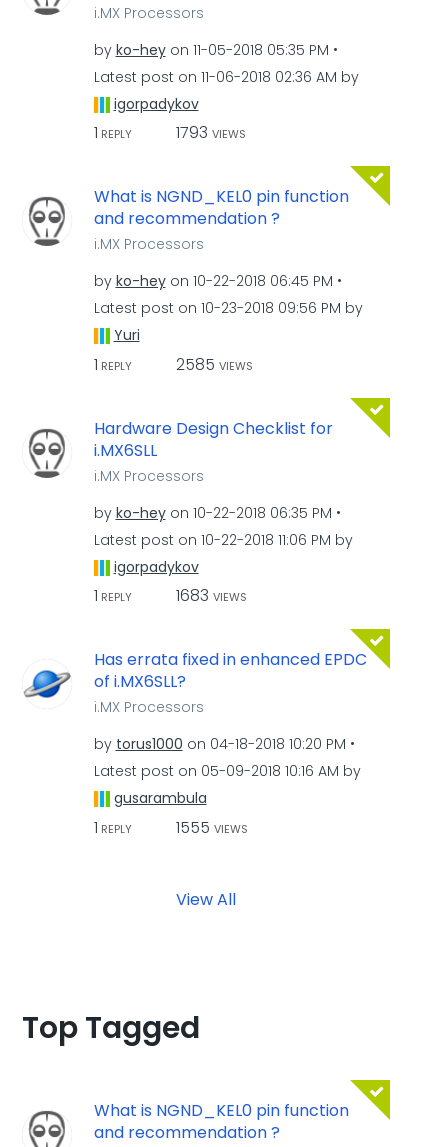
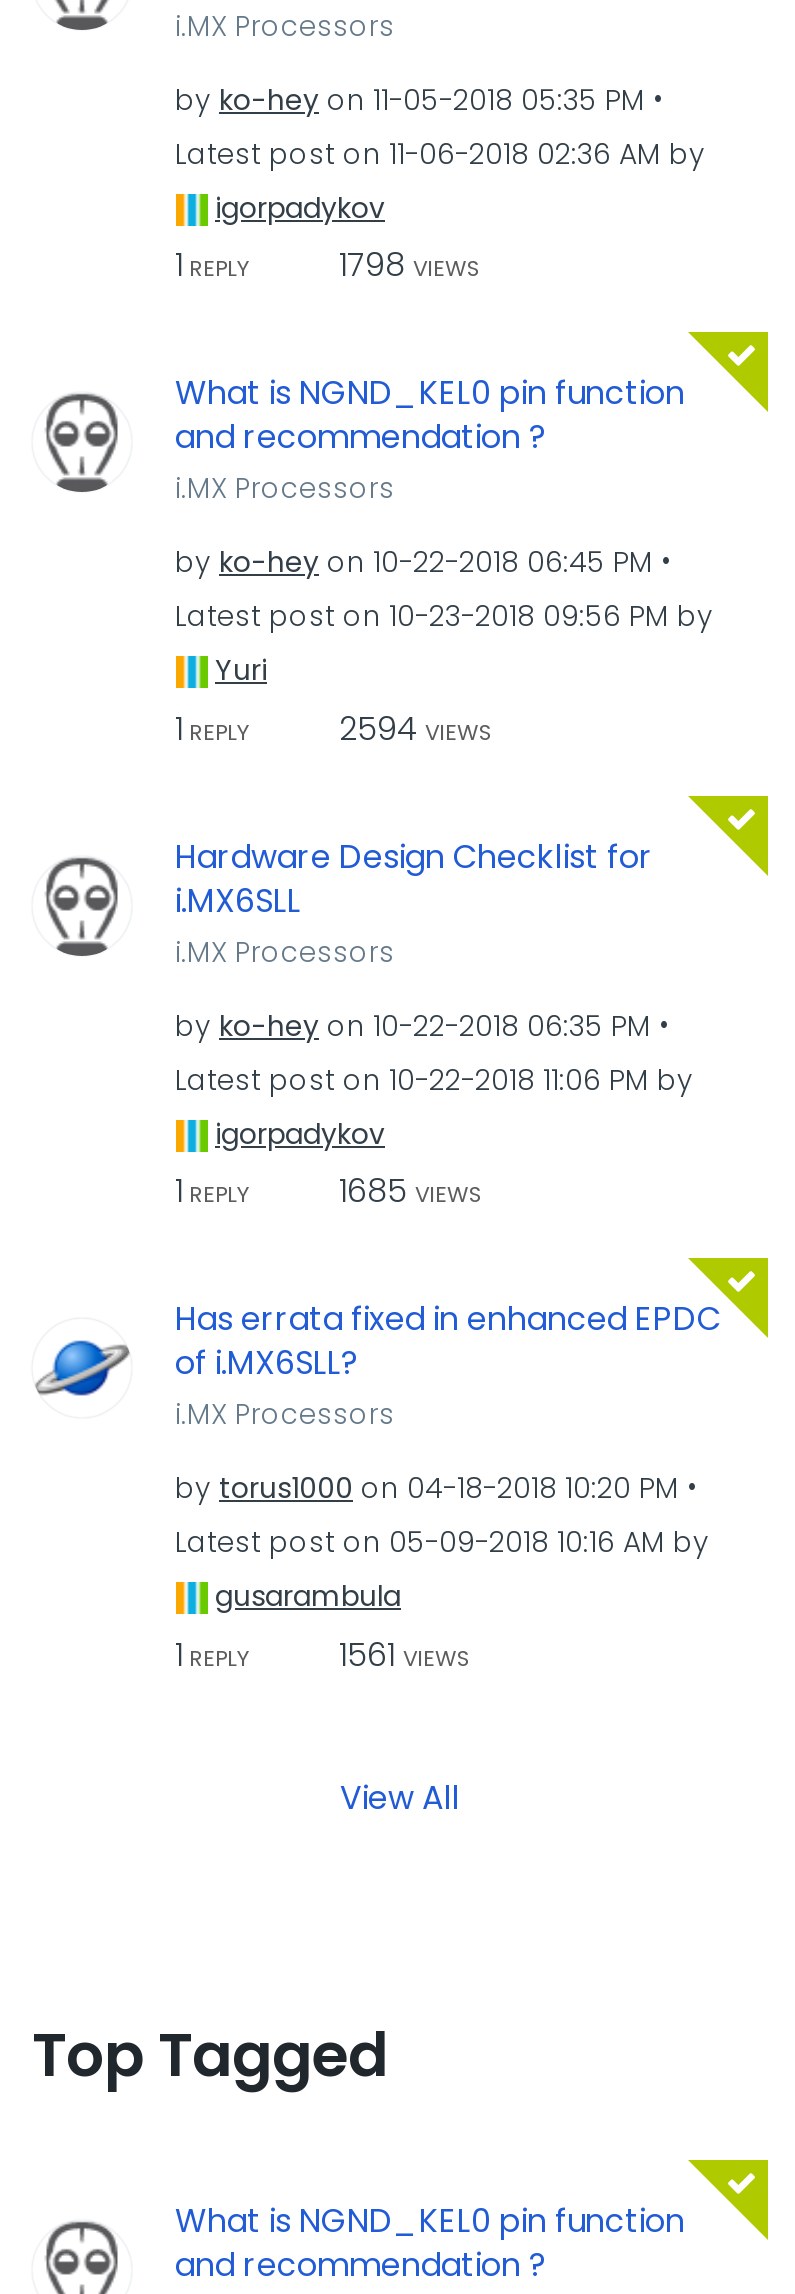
[93,121,245,144] 1 REPLY 1793 VIEWS -> [175,242,481,288] 1 REPLY 1798 VIEWS
[93,352,252,375] 1 REPLY 2585 VIEWS -> [175,705,493,751] 1 REPLY 2594 VIEWS
[93,584,246,607] 1 REPLY 1683 VIEWS -> [175,1168,483,1214] 1 REPLY 1685 VIEWS
[93,815,247,838] 1 REPLY 1555 VIEWS -> [175,1631,471,1677] 1 REPLY 1561 VIEWS

